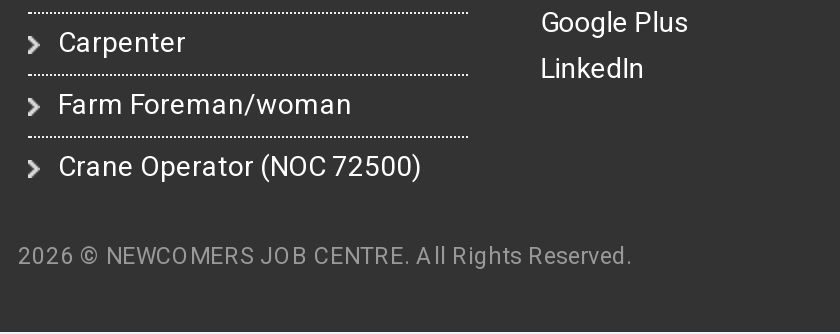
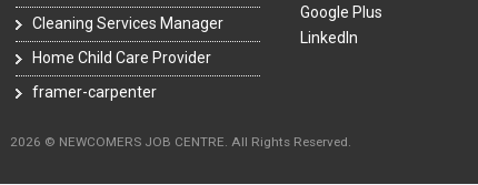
[58,26,186,58] Carpenter -> [32,15,223,32] Cleaning Services Manager
[58,88,352,120] Farm Foreman/woman -> [32,49,211,67] Home Child Care Provider
[58,150,422,182] Crane Operator (NOC 72500) -> [32,83,157,101] framer-carpenter

